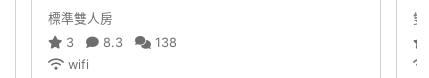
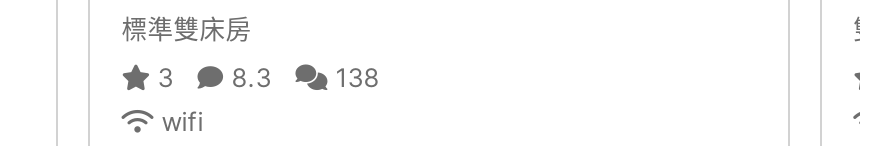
[48,11,113,26] 標準雙人房 -> [122,15,252,45] 標準雙床房

